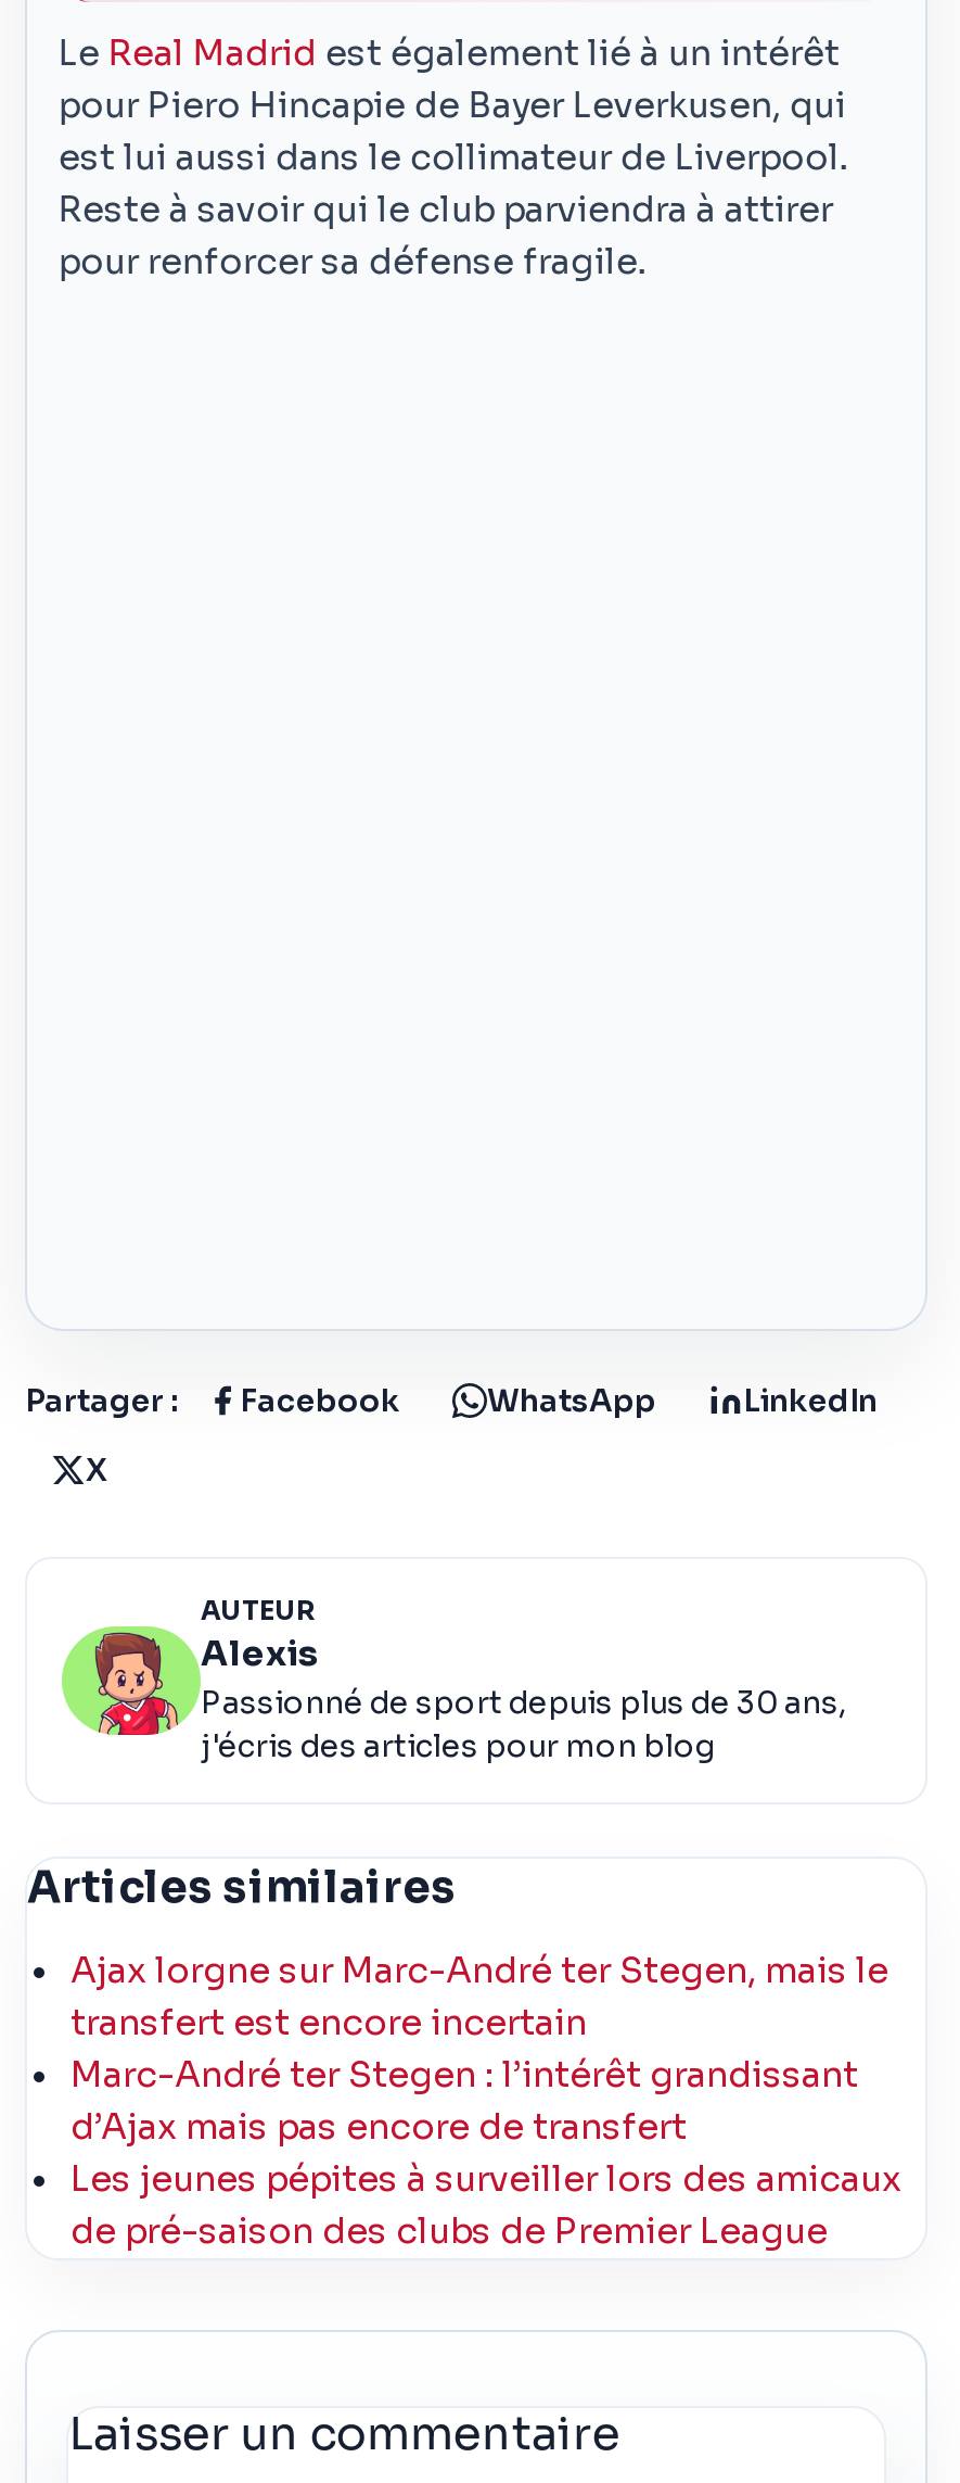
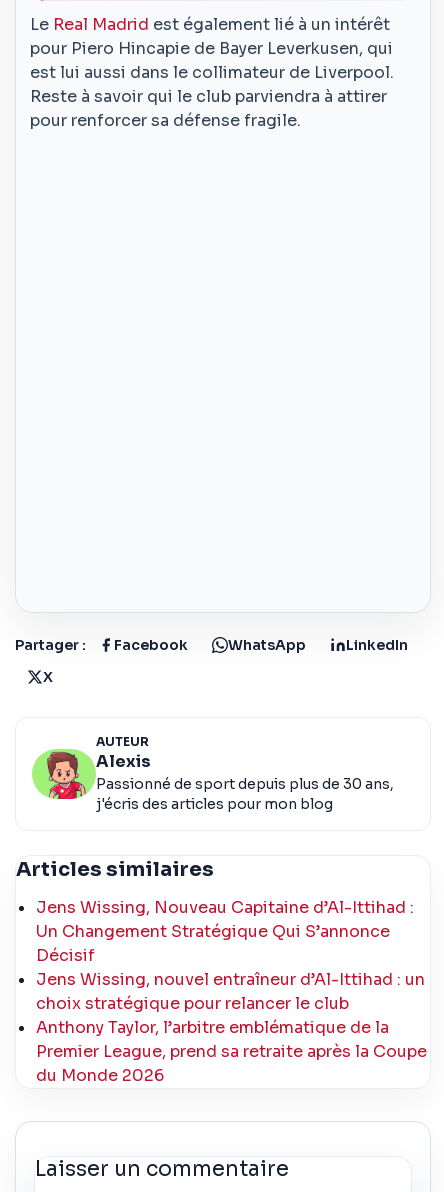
[71,1948,901,2254] Ajax lorgne sur Marc-André ter Stegen, mais le | transfert est encore incertain | Marc-André ter Stegen : l’intérêt grandissant | d’Ajax mais pas encore de transfert | Les jeunes pépites à surveiller lors des amicaux | de pré-saison des clubs de Premier League -> [36,897,427,1086] Jens Wissing, Nouveau Capitaine d’Al-Ittihad : | Un Changement Stratégique Qui S’annonce | Décisif | Jens Wissing, nouvel entraîneur d’Al-Ittihad : un | choix stratégique pour relancer le club | Anthony Taylor, l’arbitre emblématique de la | Premier League, prend sa retraite après la Coupe | du Monde 2026

